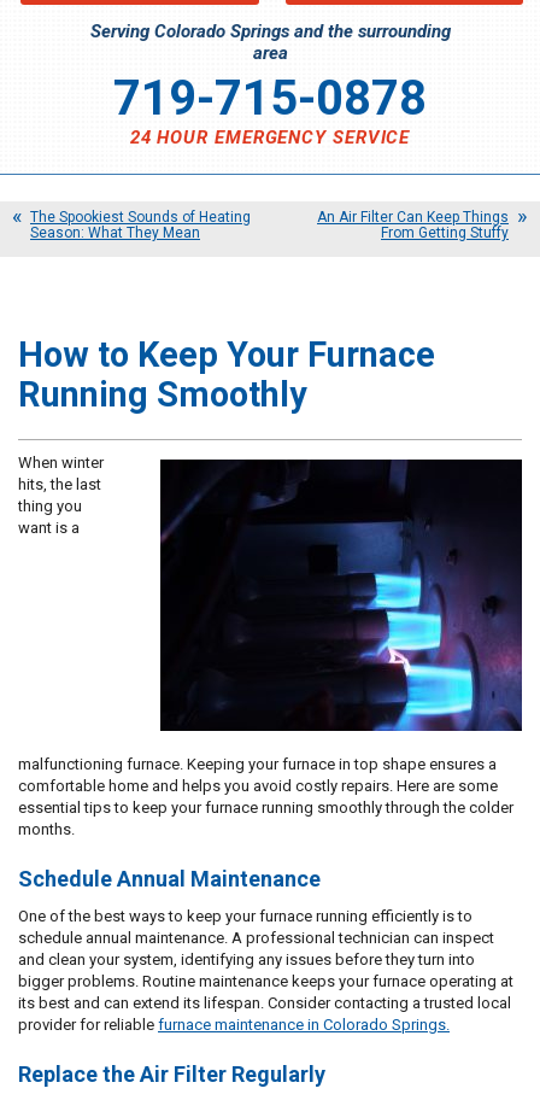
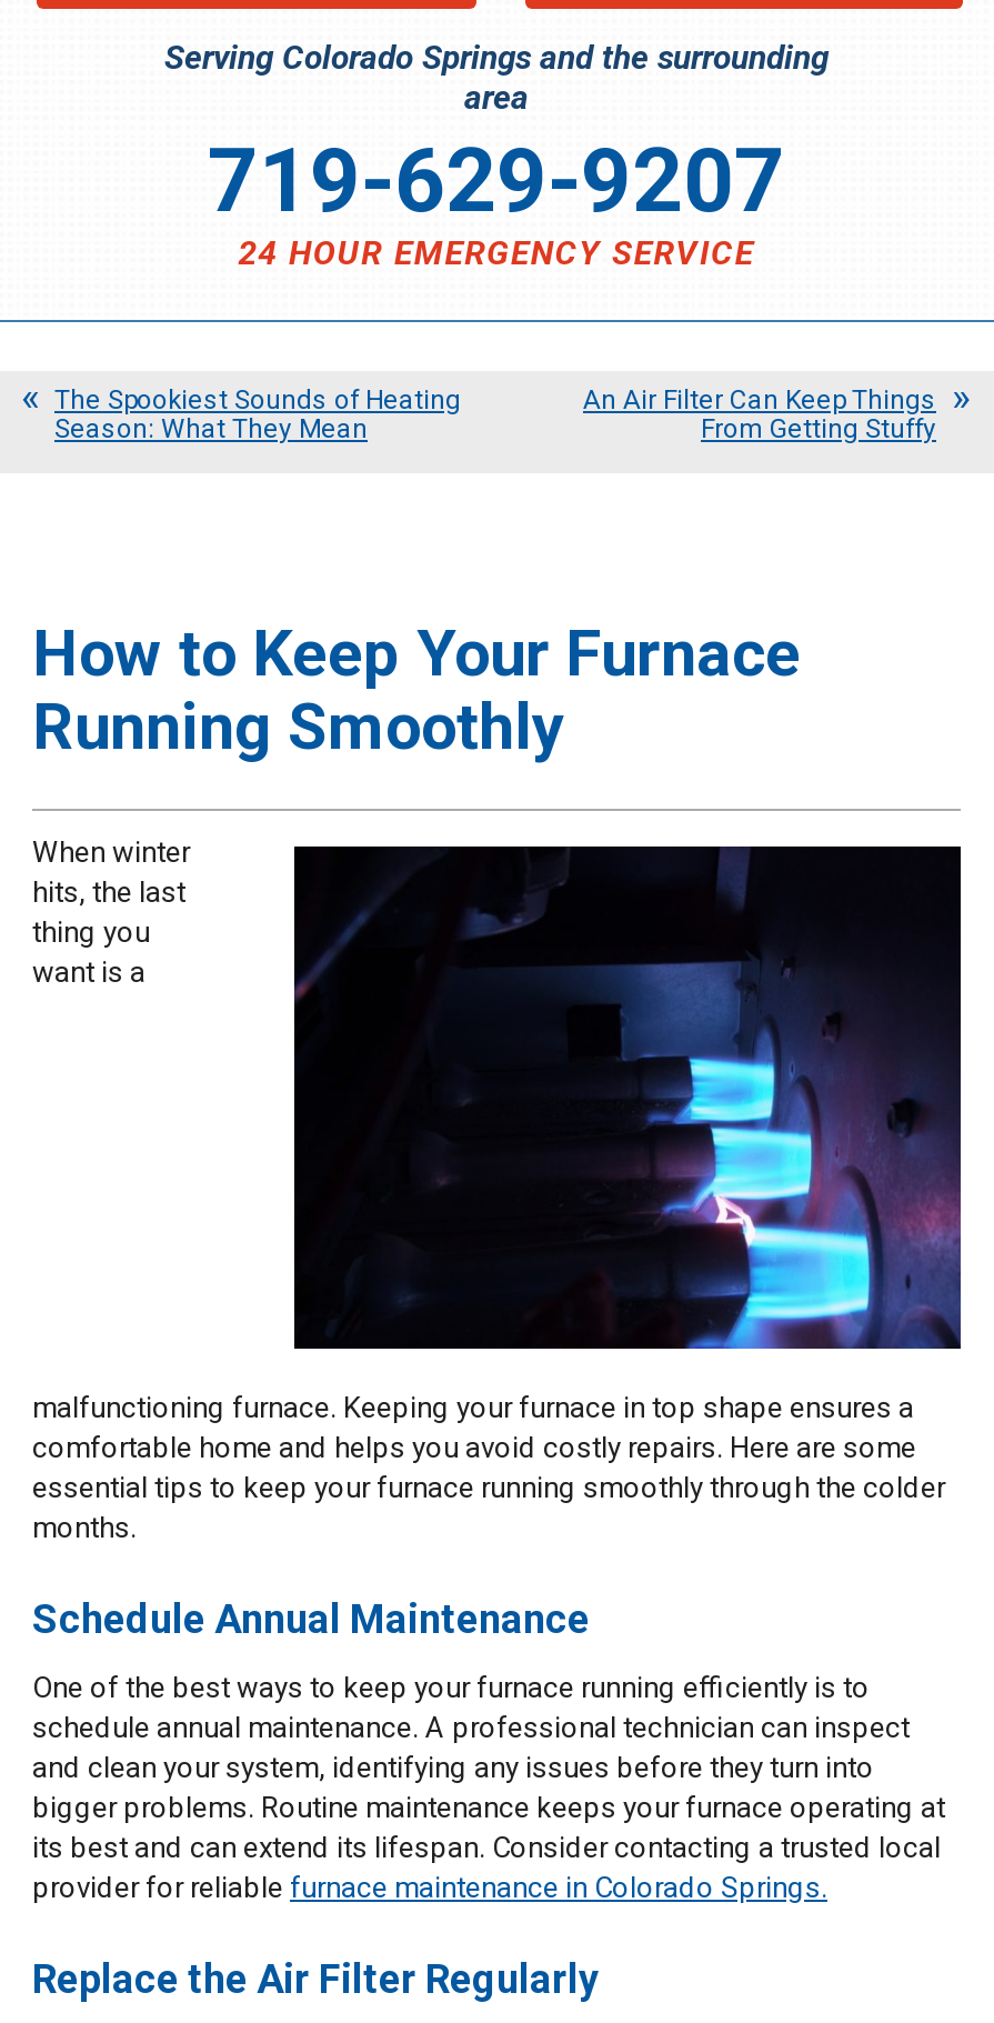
[113,70,427,127] 719-715-0878 -> [208,129,785,234] 719-629-9207

